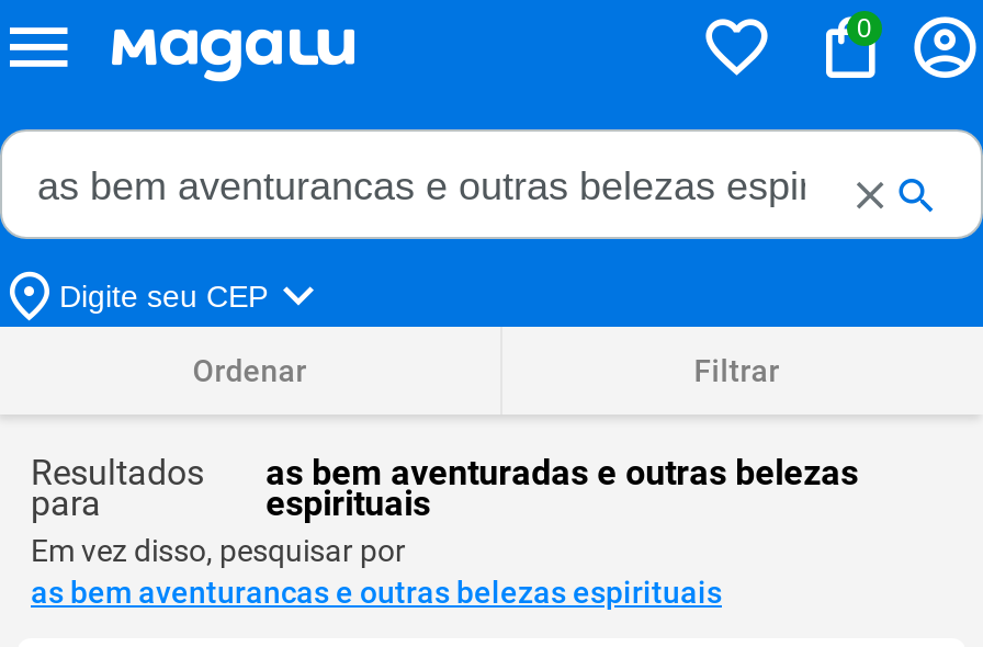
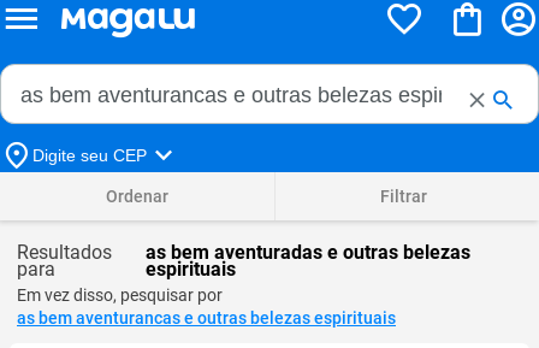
[857,13,872,44] 0 -> none

